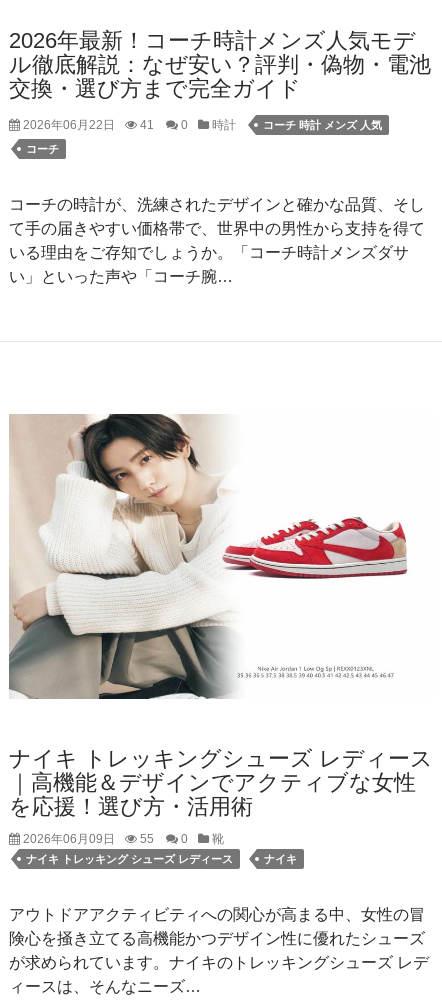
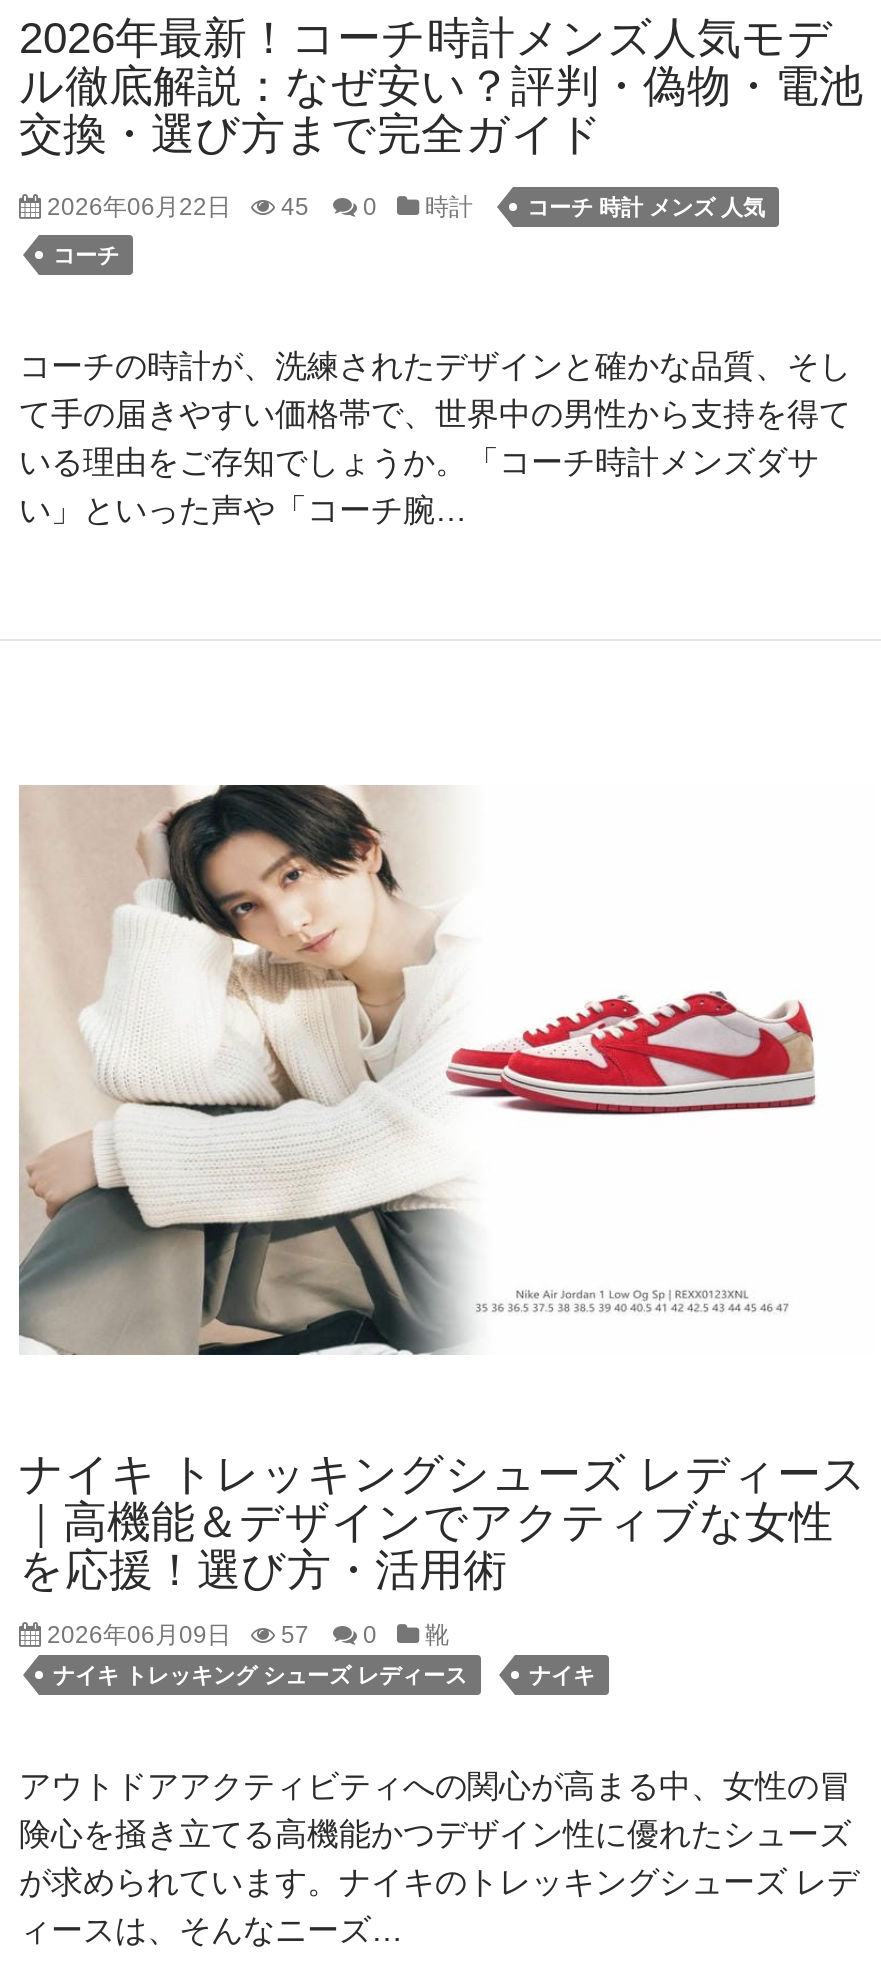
[20,118,236,132] 2026年06月22日 41 0 時計 -> [41,193,473,221] 2026年06月22日 45 0 時計
[137,832,154,846] 55 -> [275,1621,309,1649] 57

